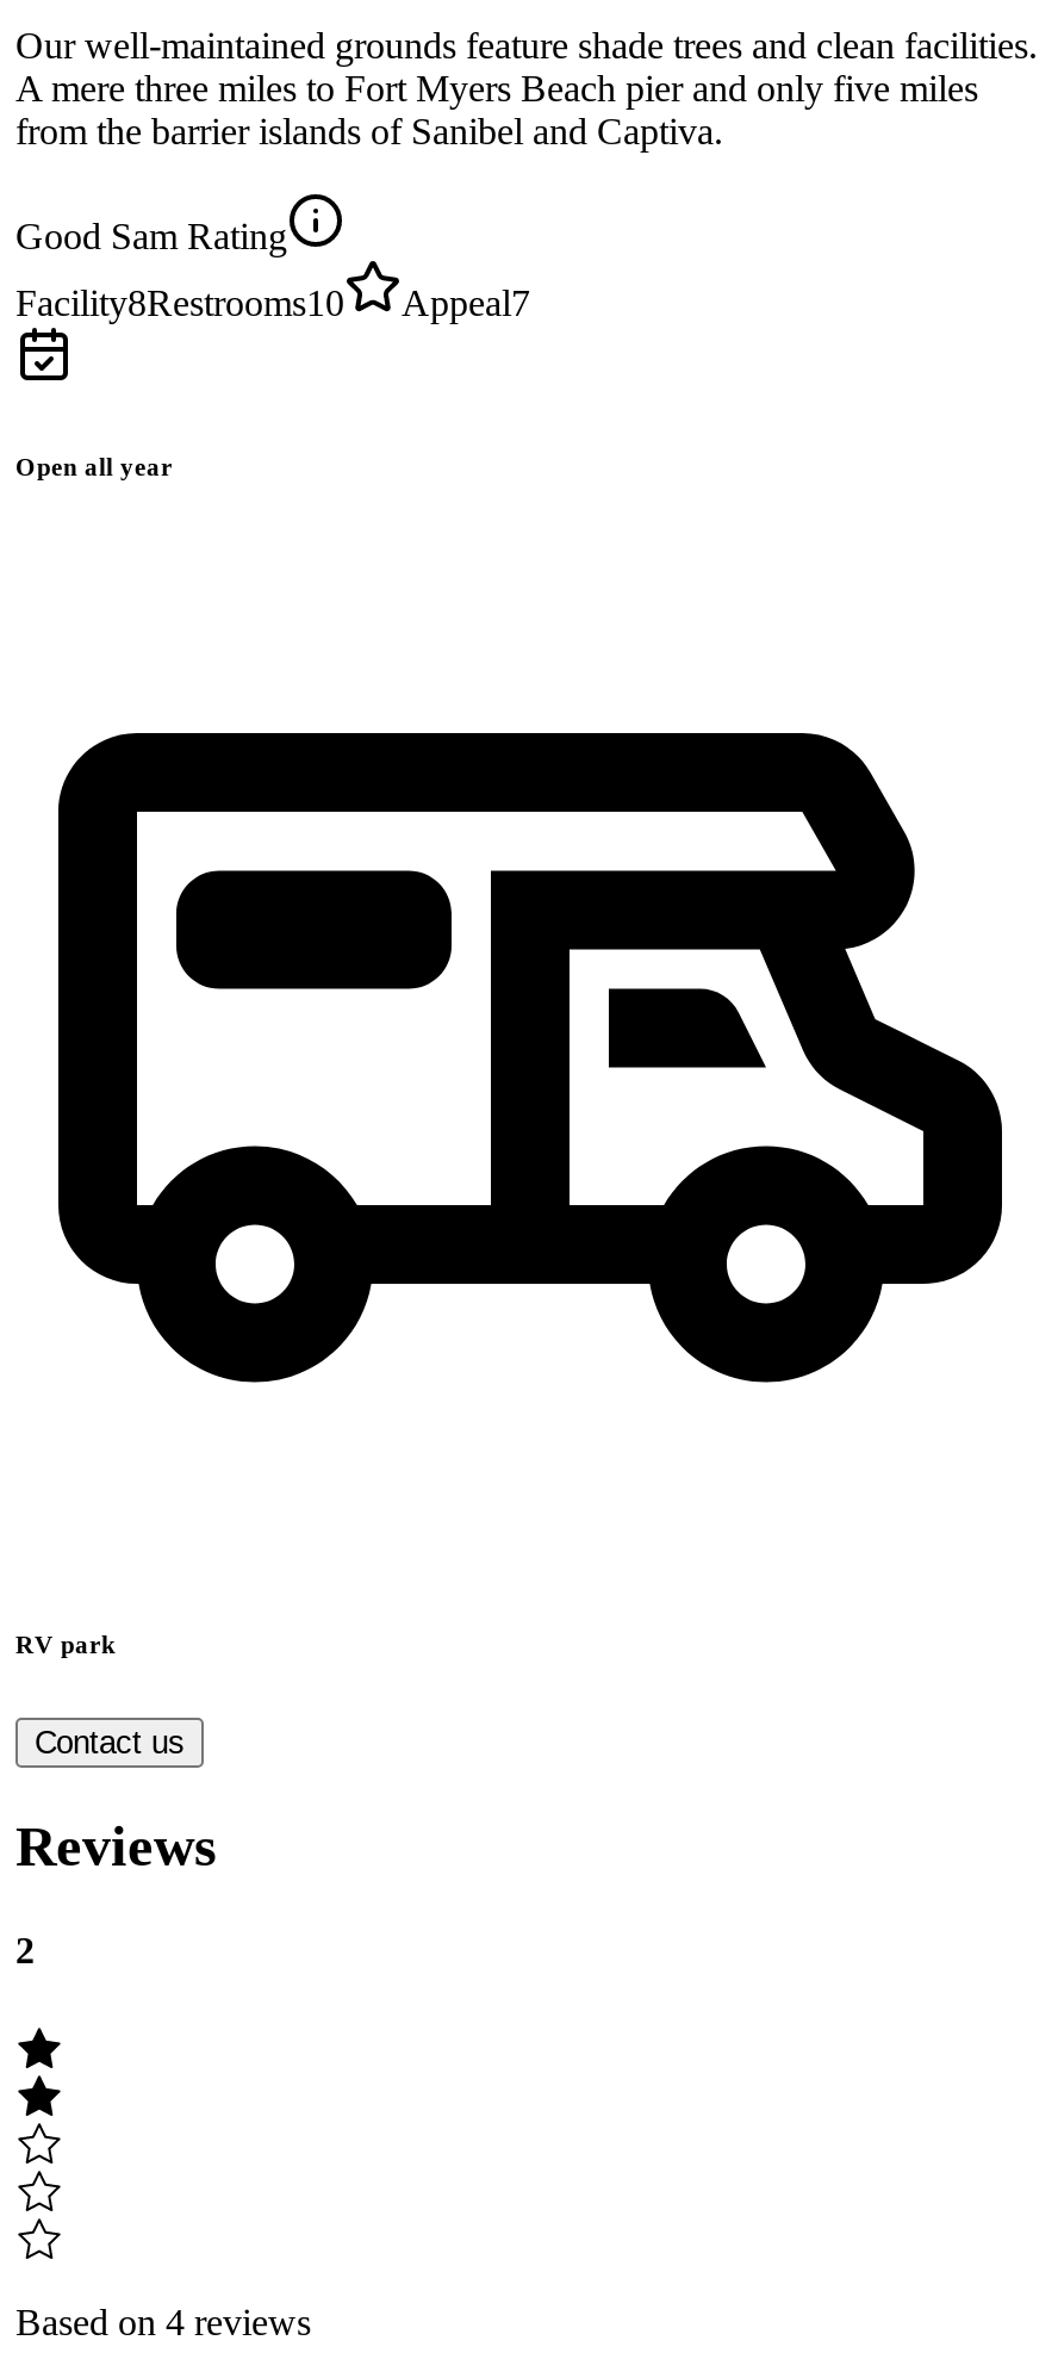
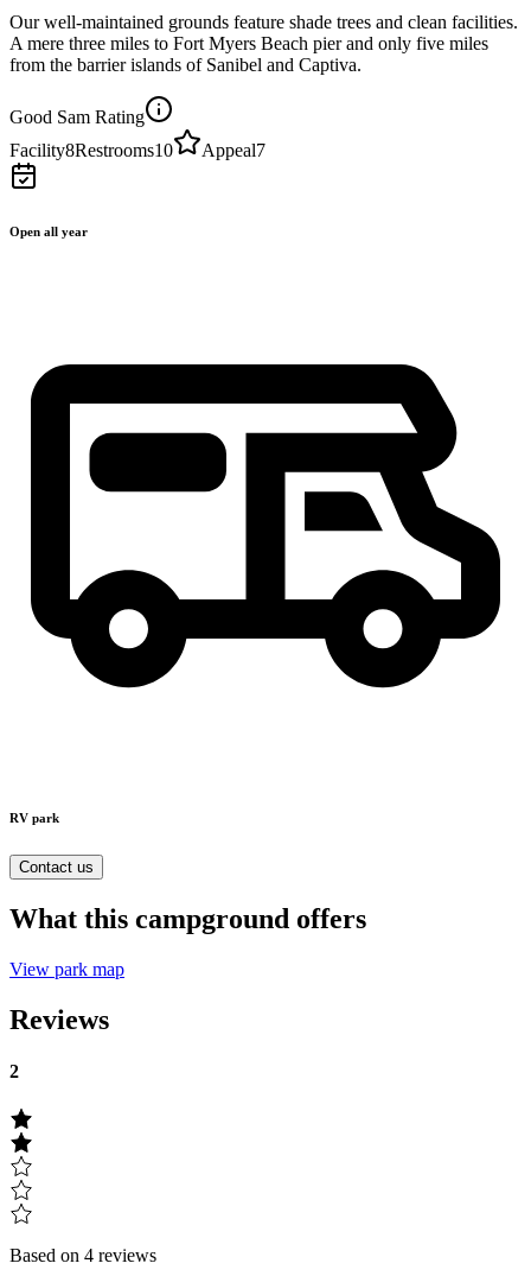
none -> [9,903,366,979] What this campground offers | View park map

